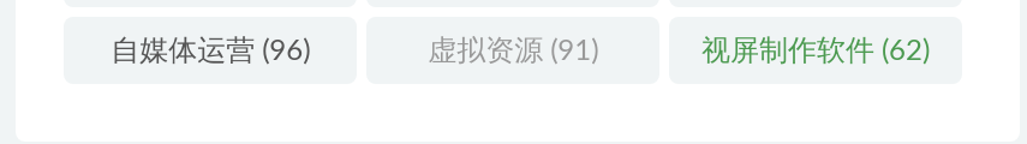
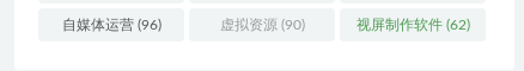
[428,36,598,64] 虚拟资源(91) -> [220,18,305,32] 虚拟资源(90)

